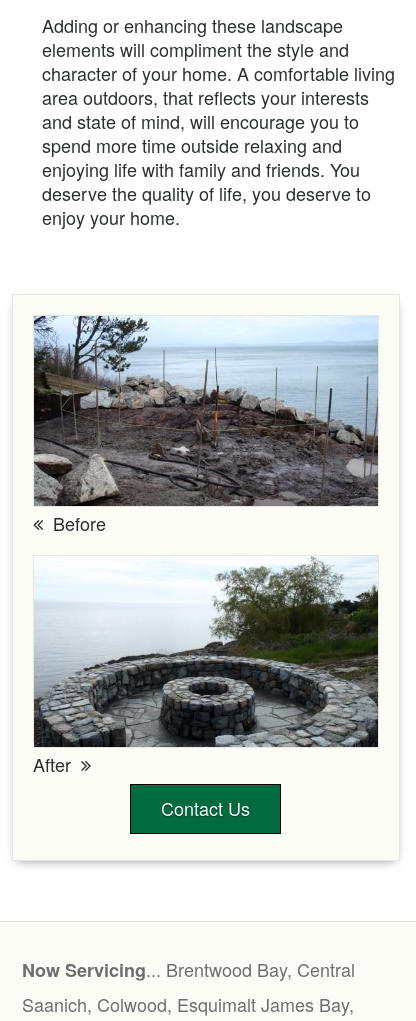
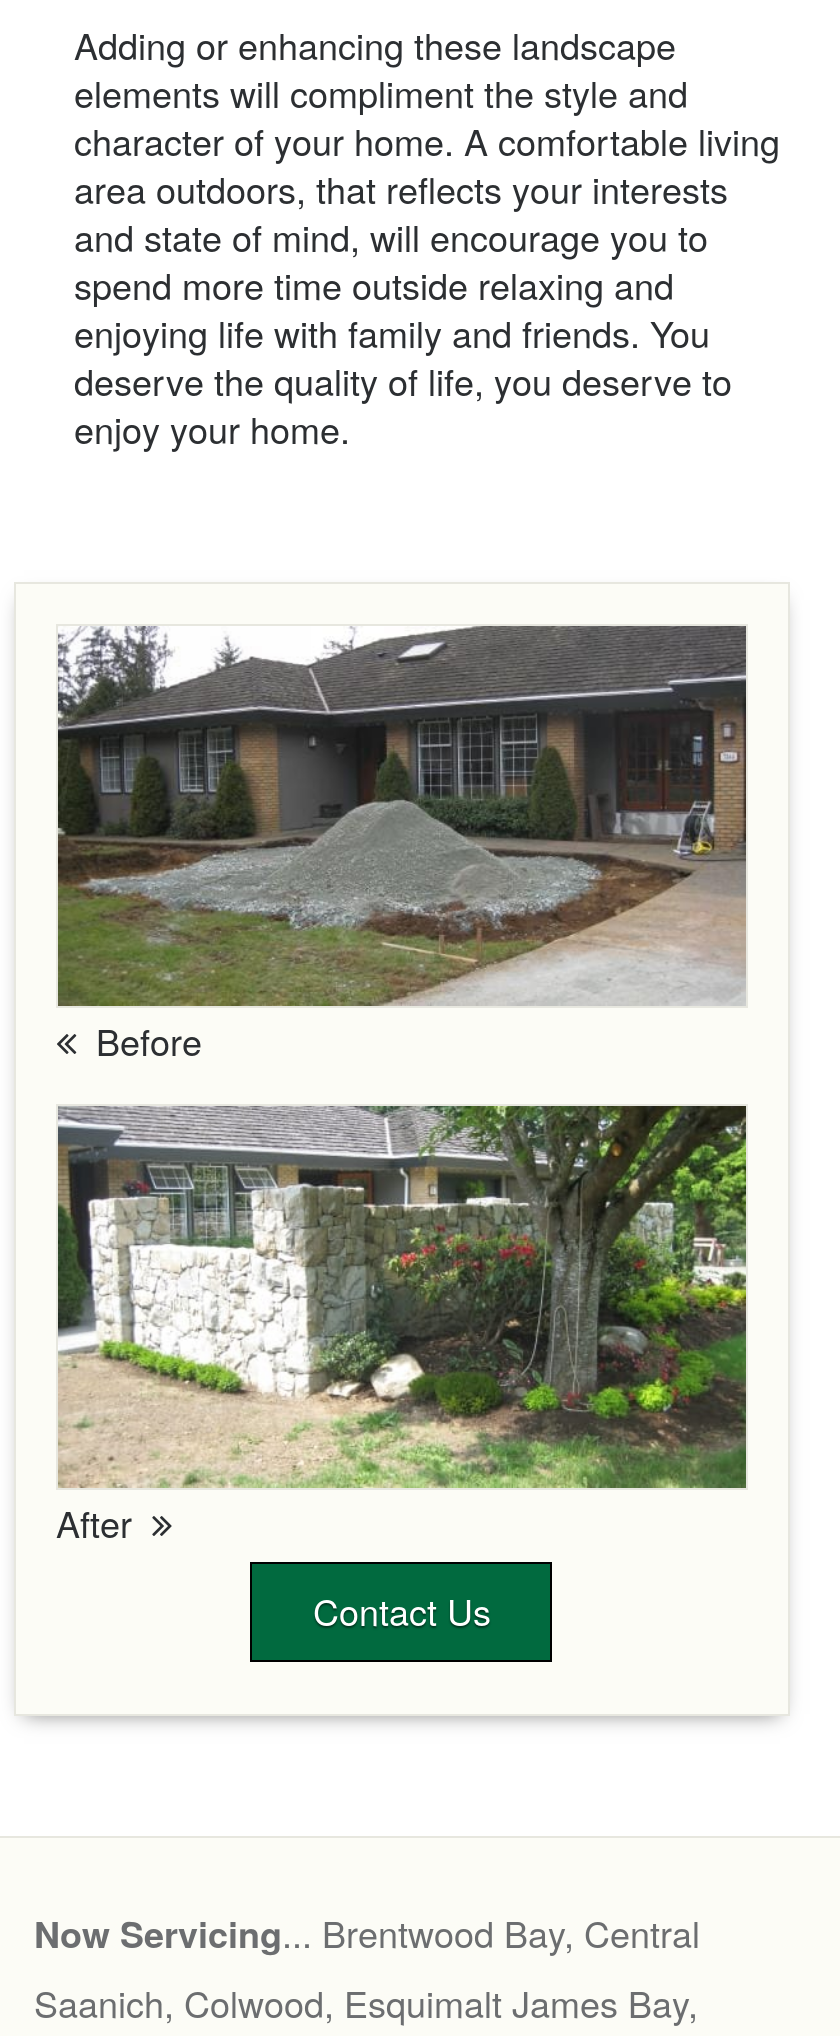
[34,315,379,507] [image] -> [56,624,748,1008] [image]
[33,556,379,748] [image] -> [56,1104,748,1490] [image]

